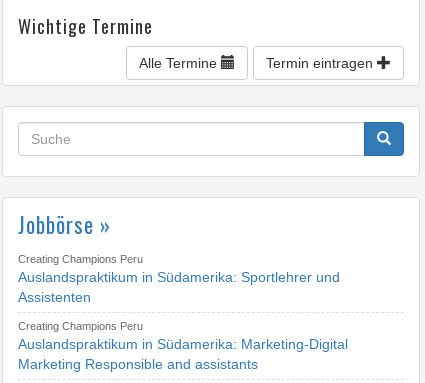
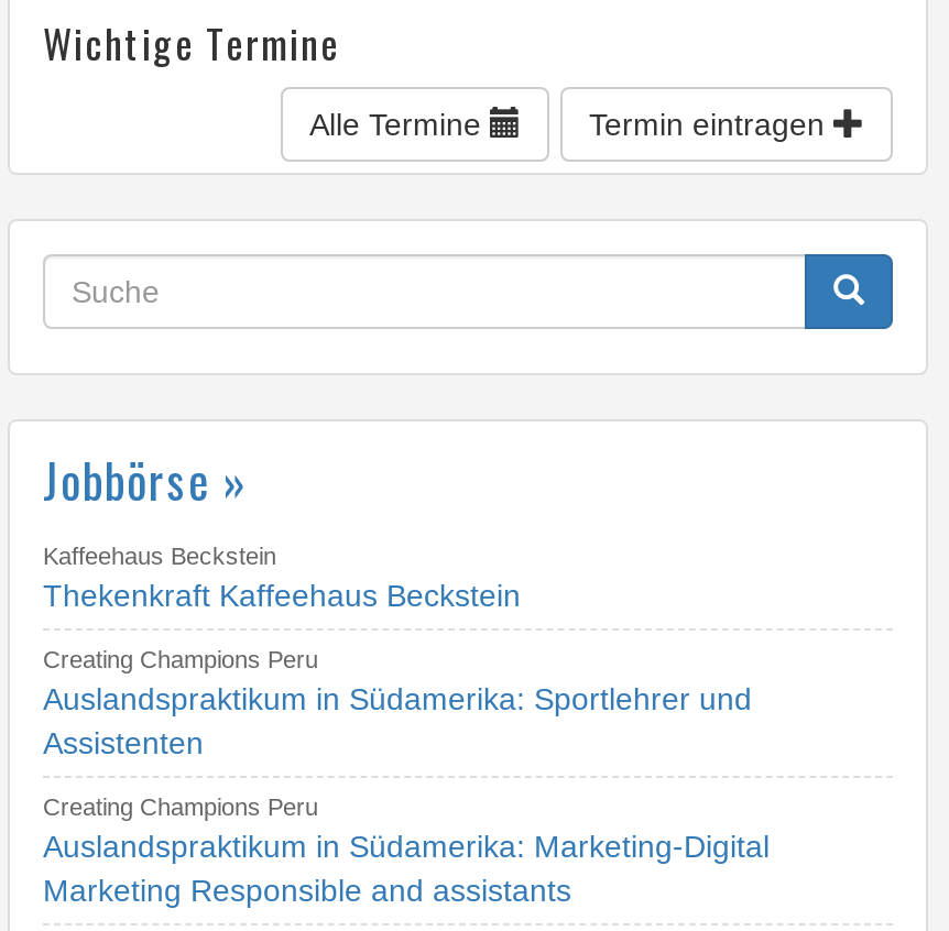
none -> [43,542,521,613] Kaffeehaus Beckstein | Thekenkraft Kaffeehaus Beckstein

